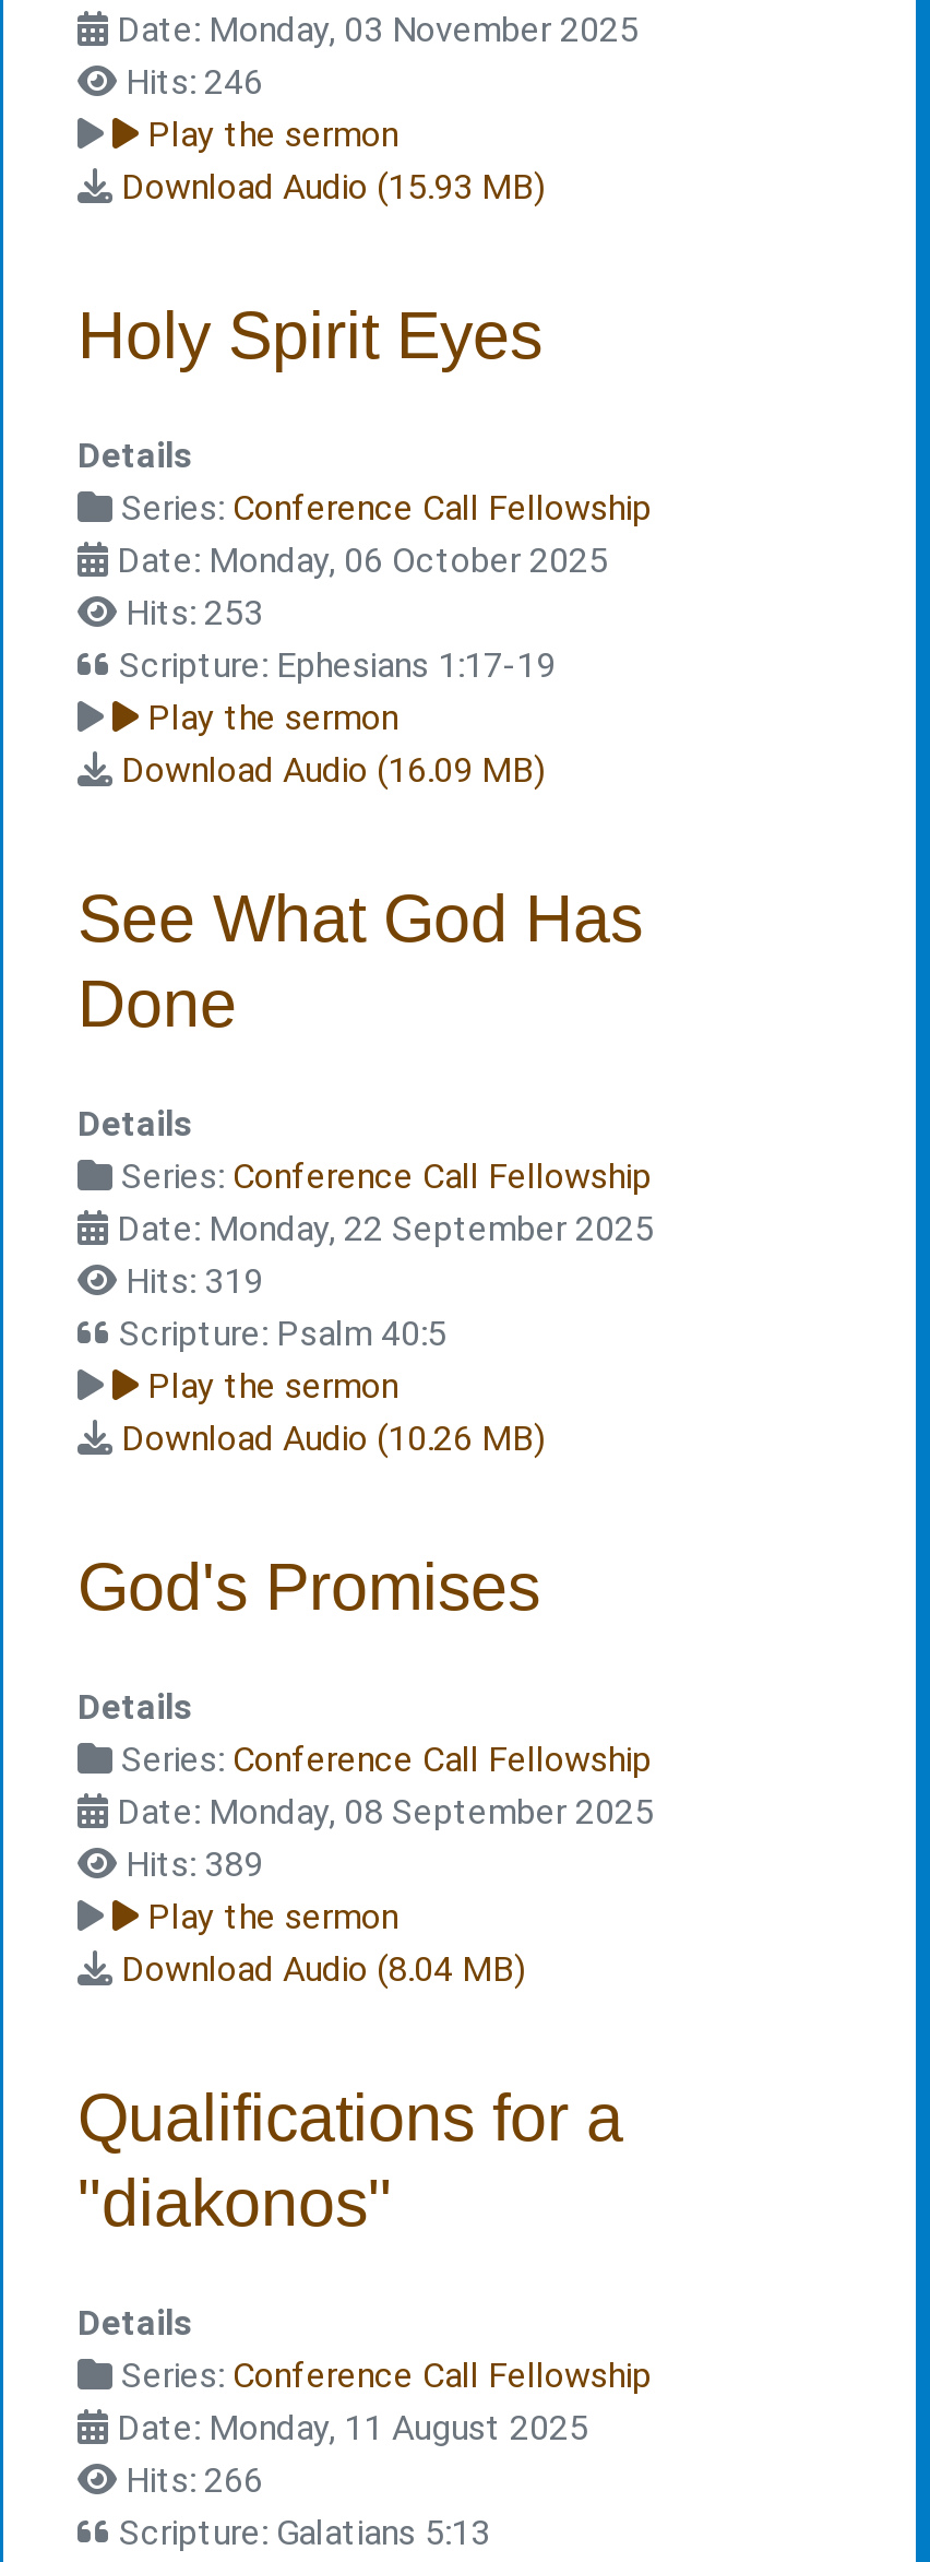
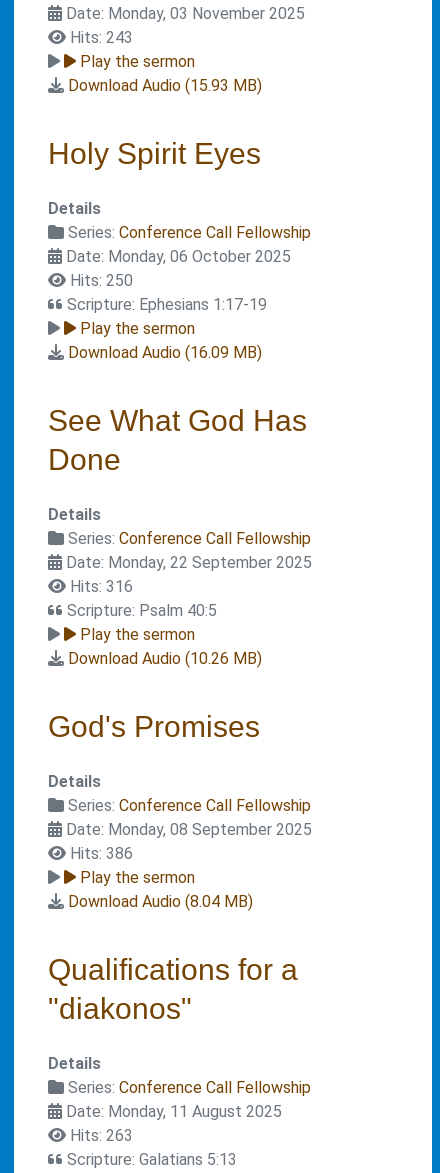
[117,61,263,103] Hits: 246 -> [66,28,133,47] Hits: 243
[117,592,263,633] Hits: 253 -> [66,271,133,290] Hits: 250
[117,1260,263,1302] Hits: 319 -> [66,577,133,596] Hits: 316
[117,1843,263,1885] Hits: 389 -> [66,844,133,863] Hits: 386
[117,2459,263,2501] Hits: 266 -> [66,1126,133,1145] Hits: 263

